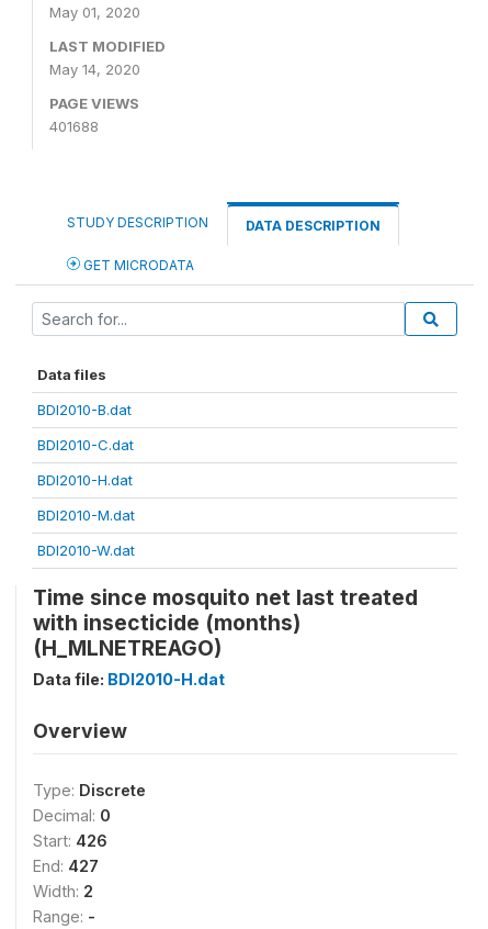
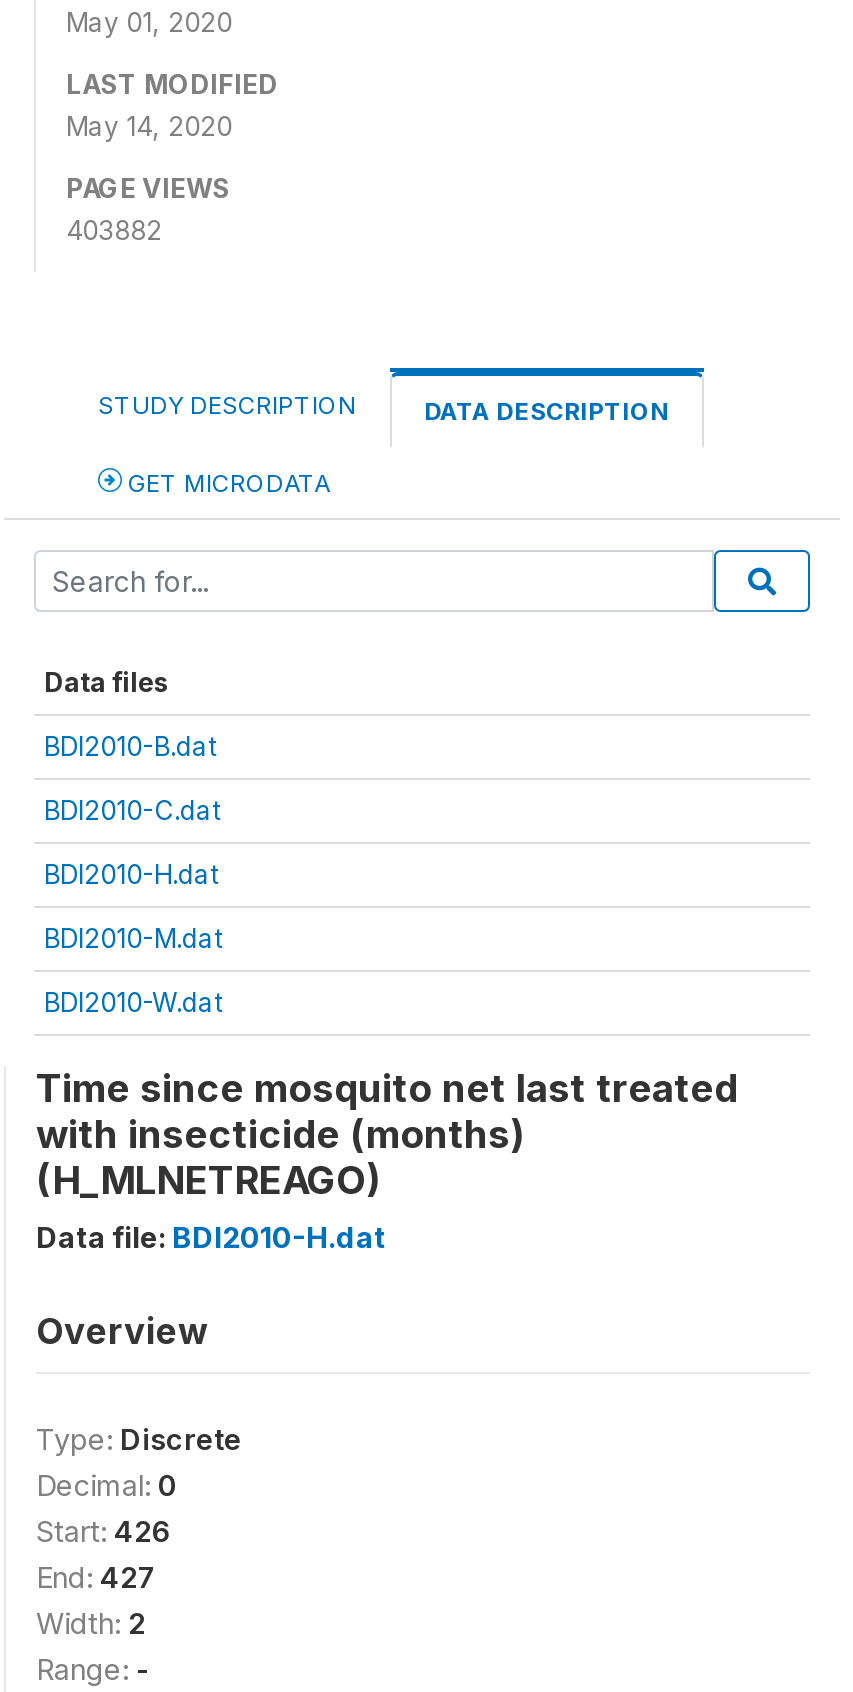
[49,117,99,135] 401688 -> [66,213,162,245] 403882

